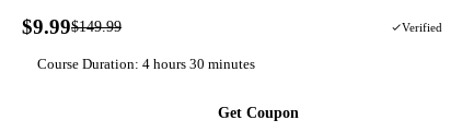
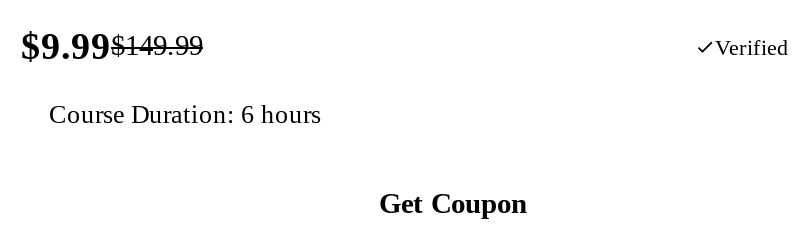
[37,57,255,72] Course Duration: 4 hours 30 minutes -> [49,101,321,129] Course Duration: 6 hours

